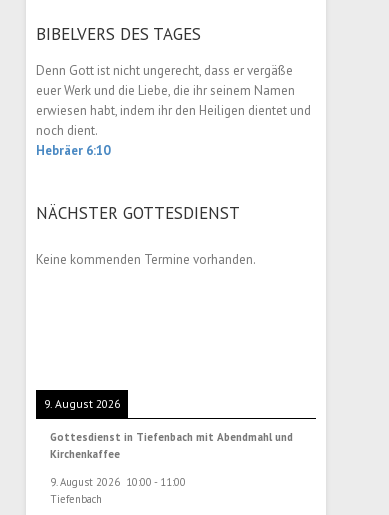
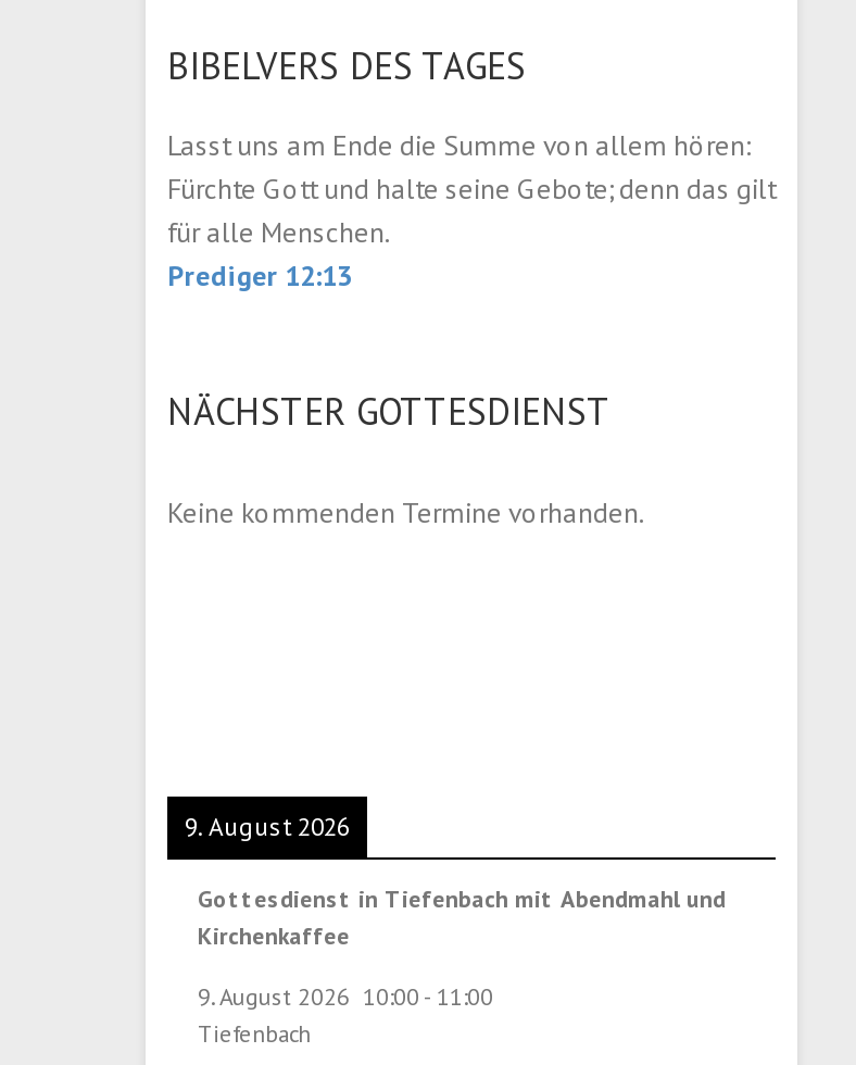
[36,62,311,159] Denn Gott ist nicht ungerecht, dass er vergäße | euer Werk und die Liebe, die ihr seinem Namen | erwiesen habt, indem ihr den Heiligen dientet und | noch dient. | Hebräer 6:10 -> [167,128,776,295] Lasst uns am Ende die Summe von allem hören: | Fürchte Gott und halte seine Gebote; denn das gilt | für alle Menschen. | Prediger 12:13

